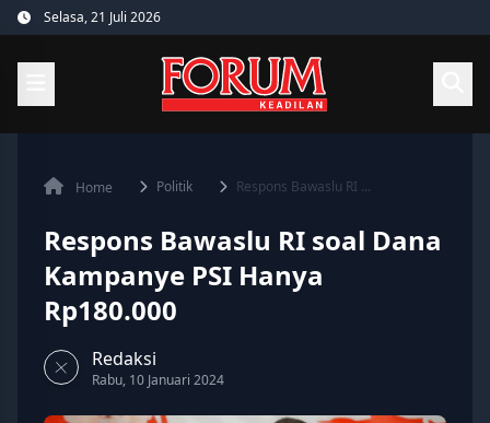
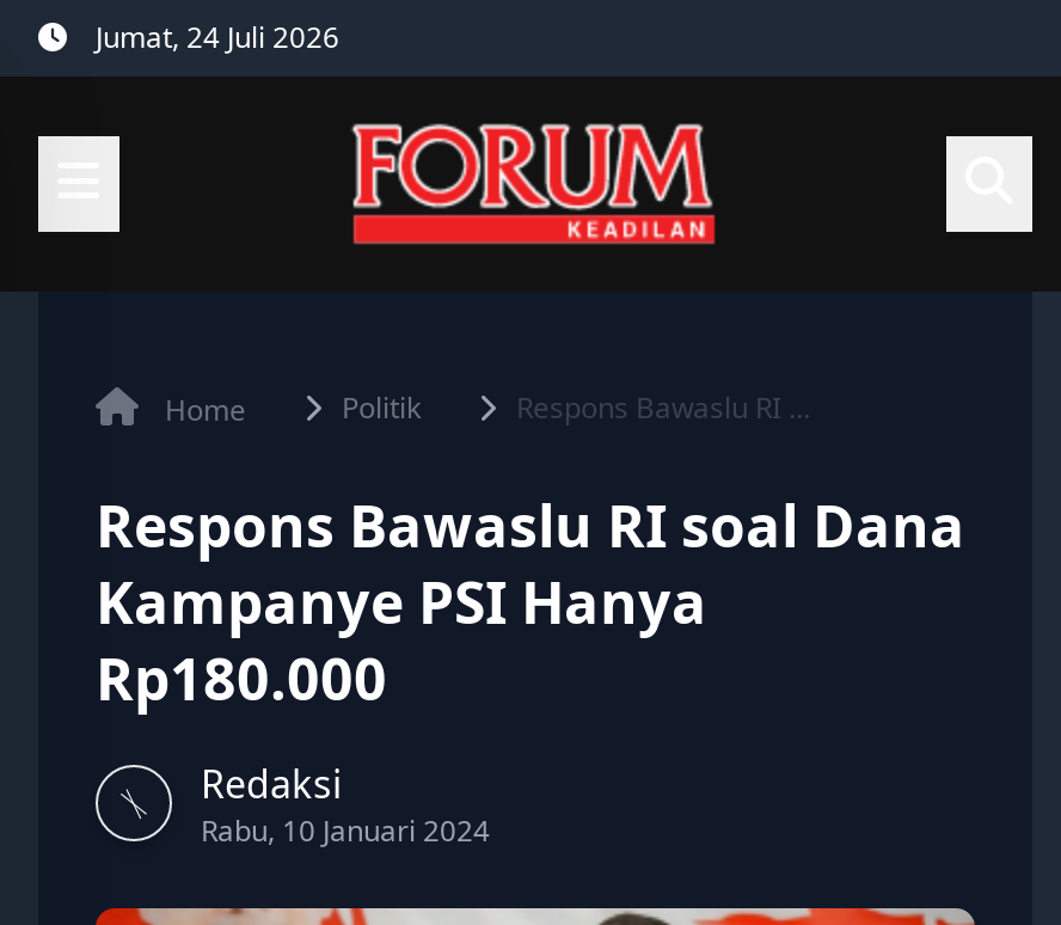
[44,8,161,26] Selasa, 21 Juli 2026 -> [96,17,339,57] Jumat, 24 Juli 2026

